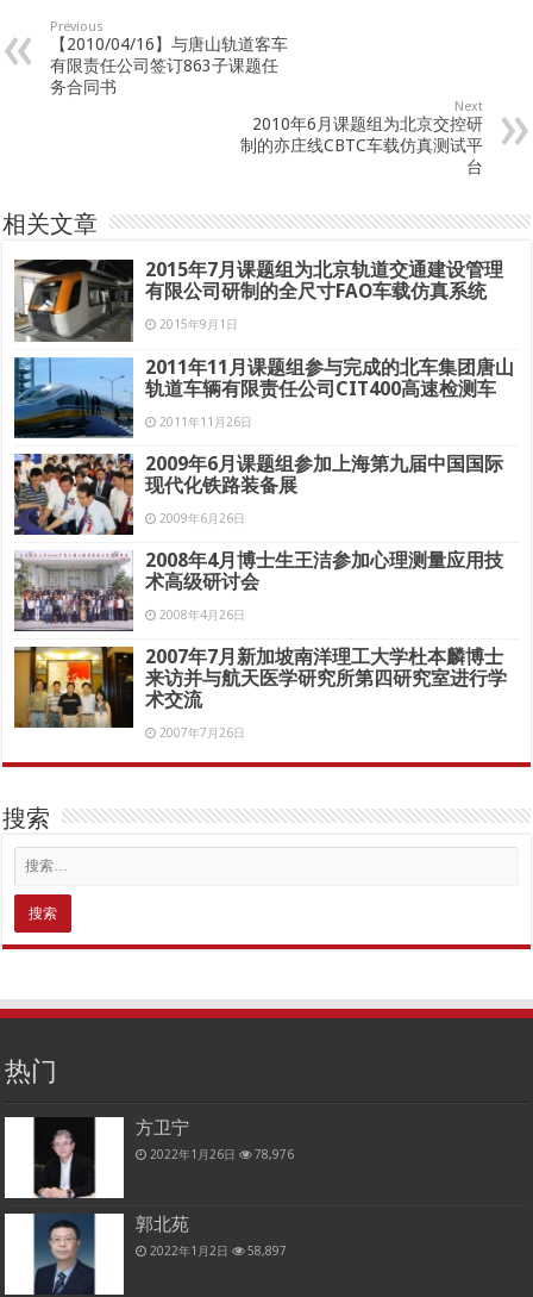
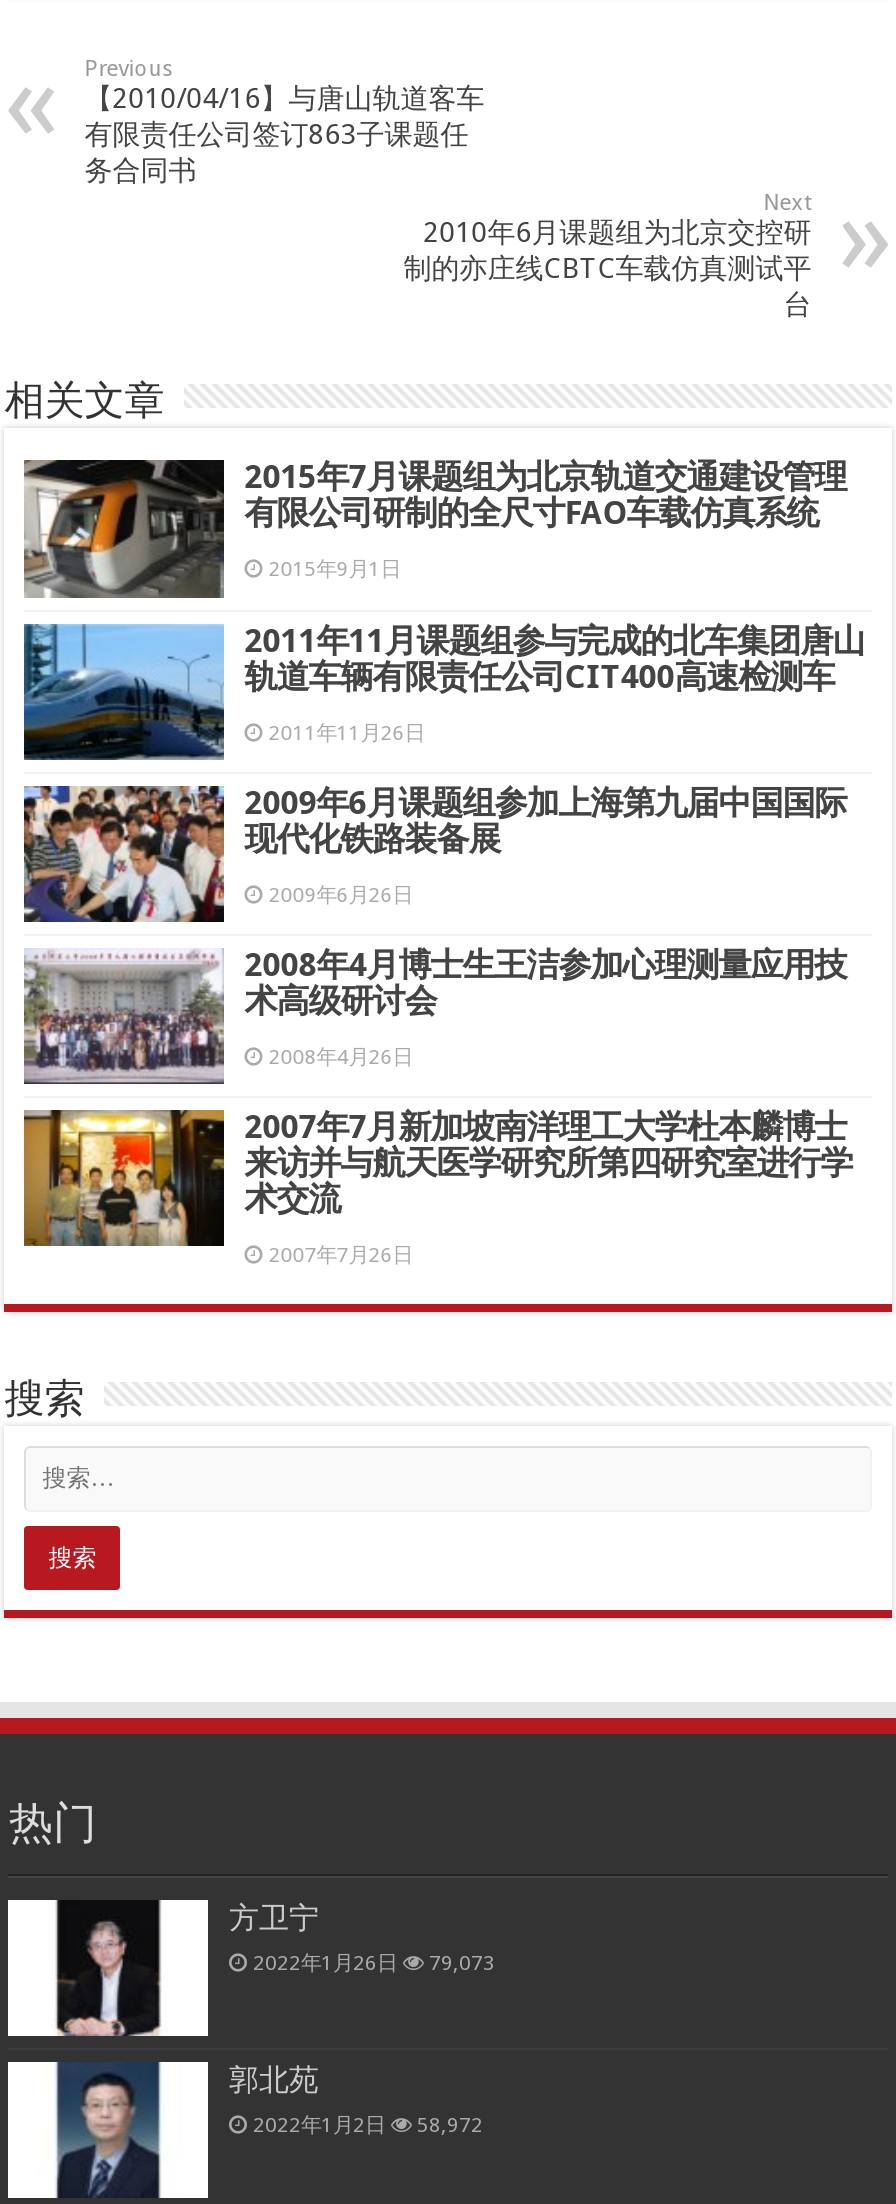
[151,1147,294,1161] 2022年1月26日 78,976 -> [253,1950,495,1974] 2022年1月26日 79,073
[151,1244,287,1258] 2022年1月2日 58,897 -> [253,2113,483,2137] 2022年1月2日 58,972

